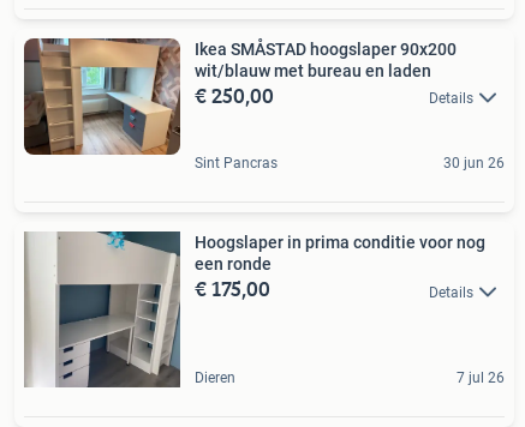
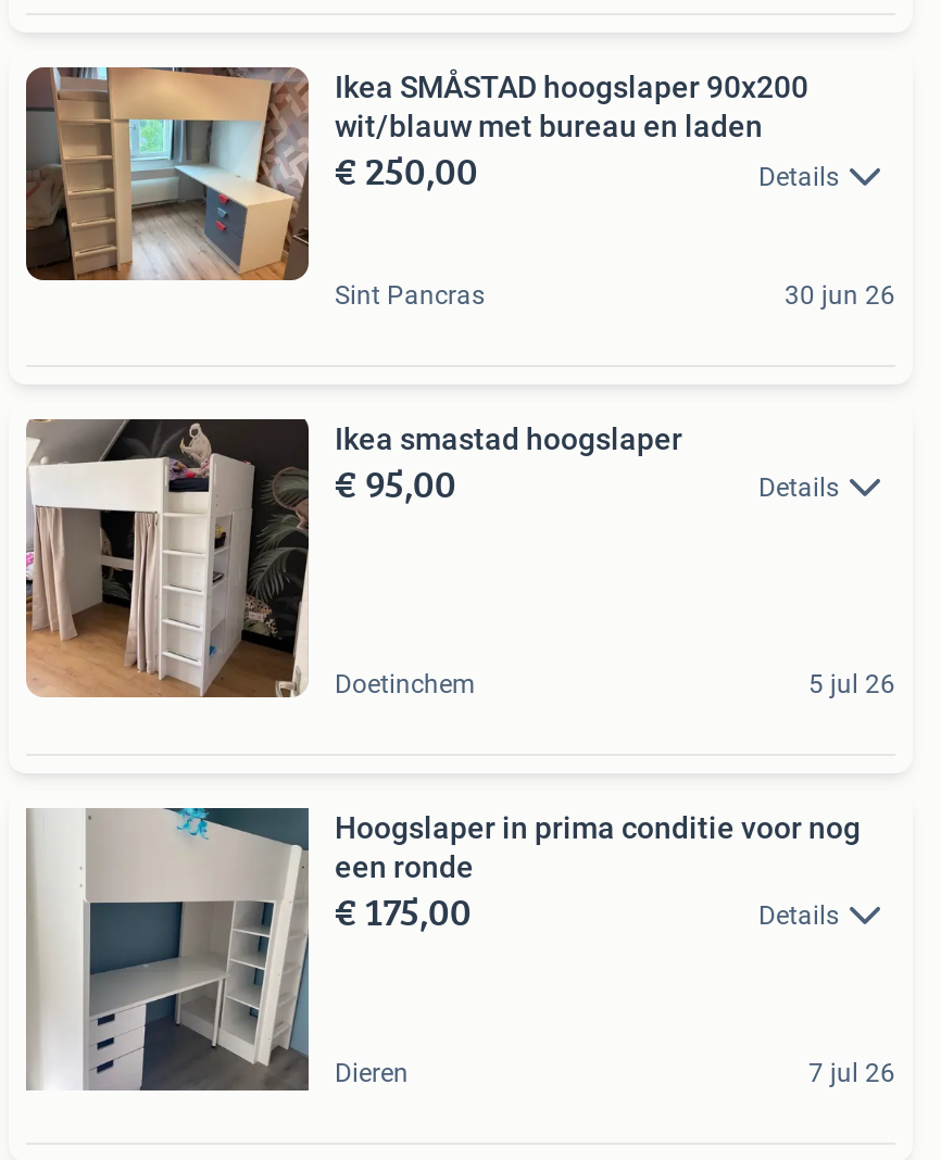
none -> [26,417,839,699] [image] | Ikea smastad hoogslaper | € 95,00 | Details
none -> [335,668,895,698] Doetinchem | 5 jul 26

